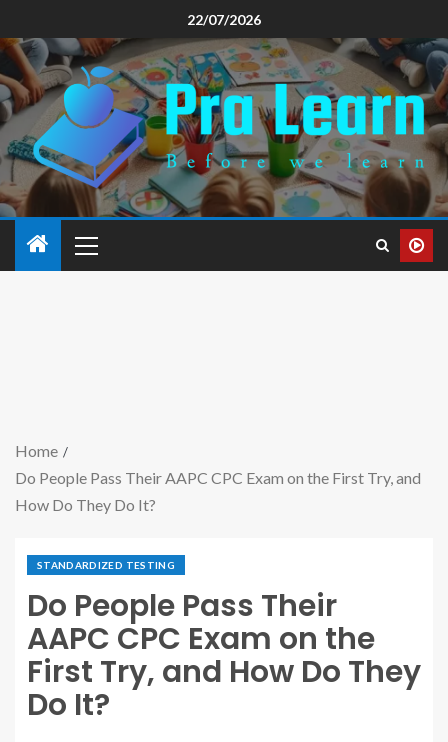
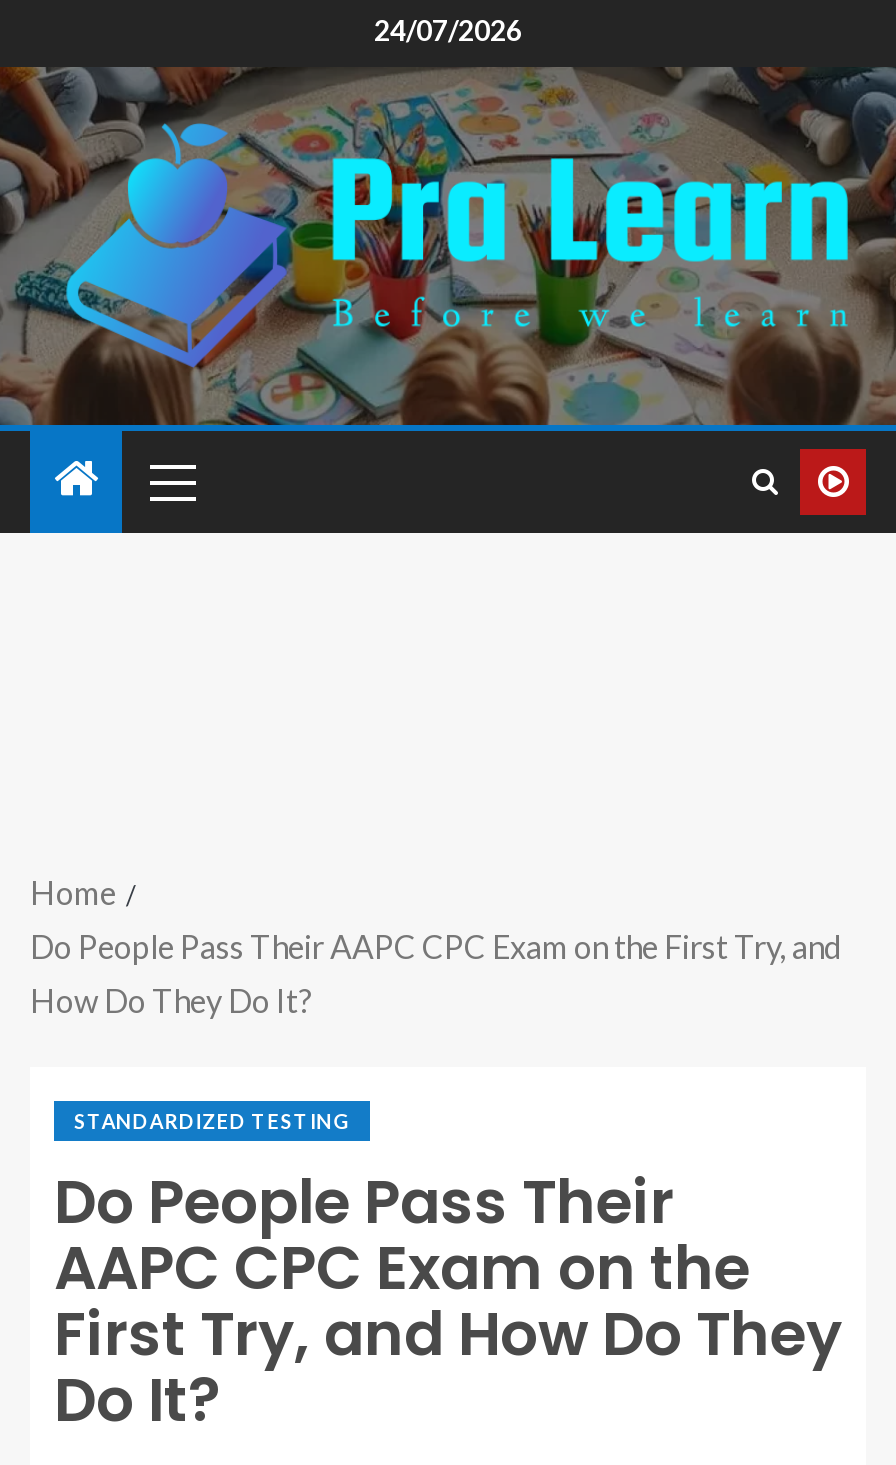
[187,11,261,28] 22/07/2026 -> [374,13,522,47] 24/07/2026

